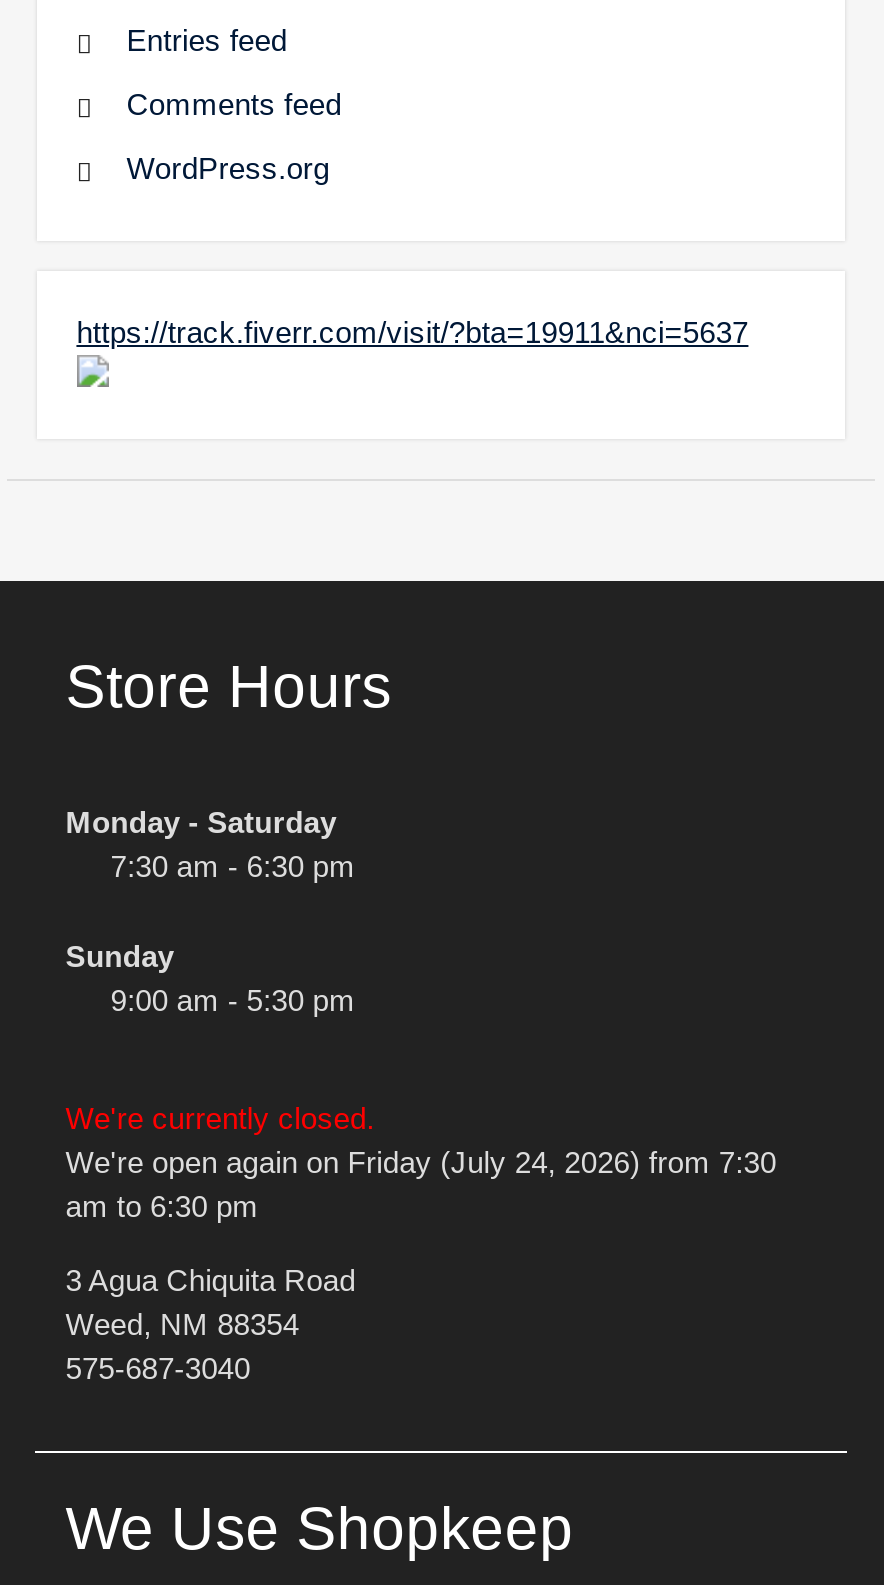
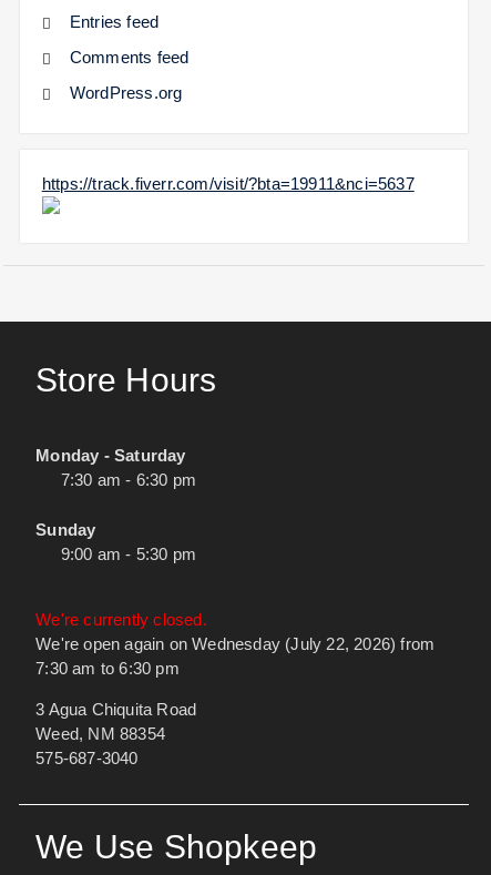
[66,1145,776,1223] We're open again on Friday (July 24, 2026) from 7:30 | am to 6:30 pm -> [36,634,435,678] We're open again on Wednesday (July 22, 2026) from | 7:30 am to 6:30 pm

